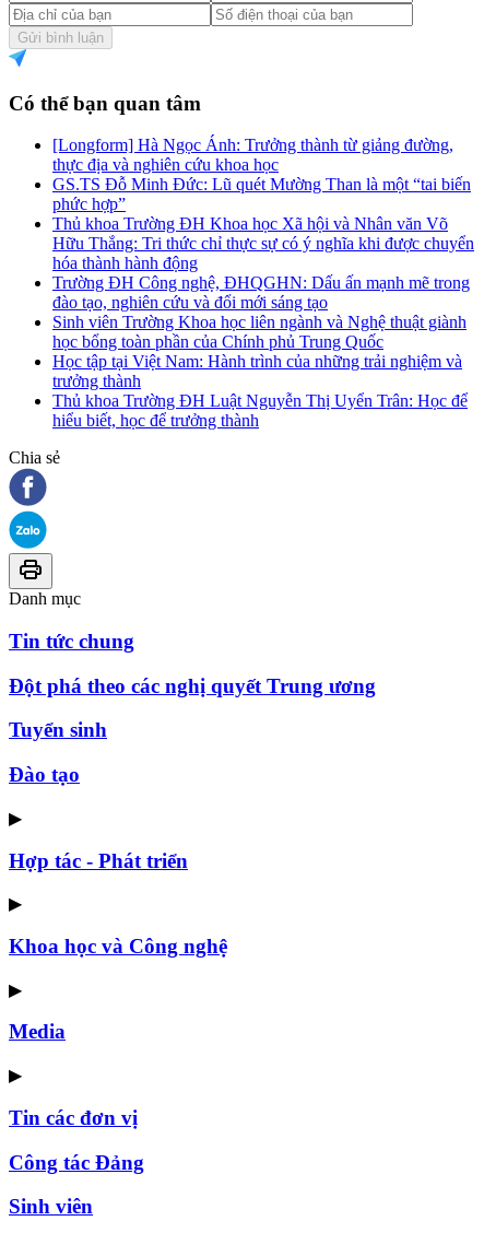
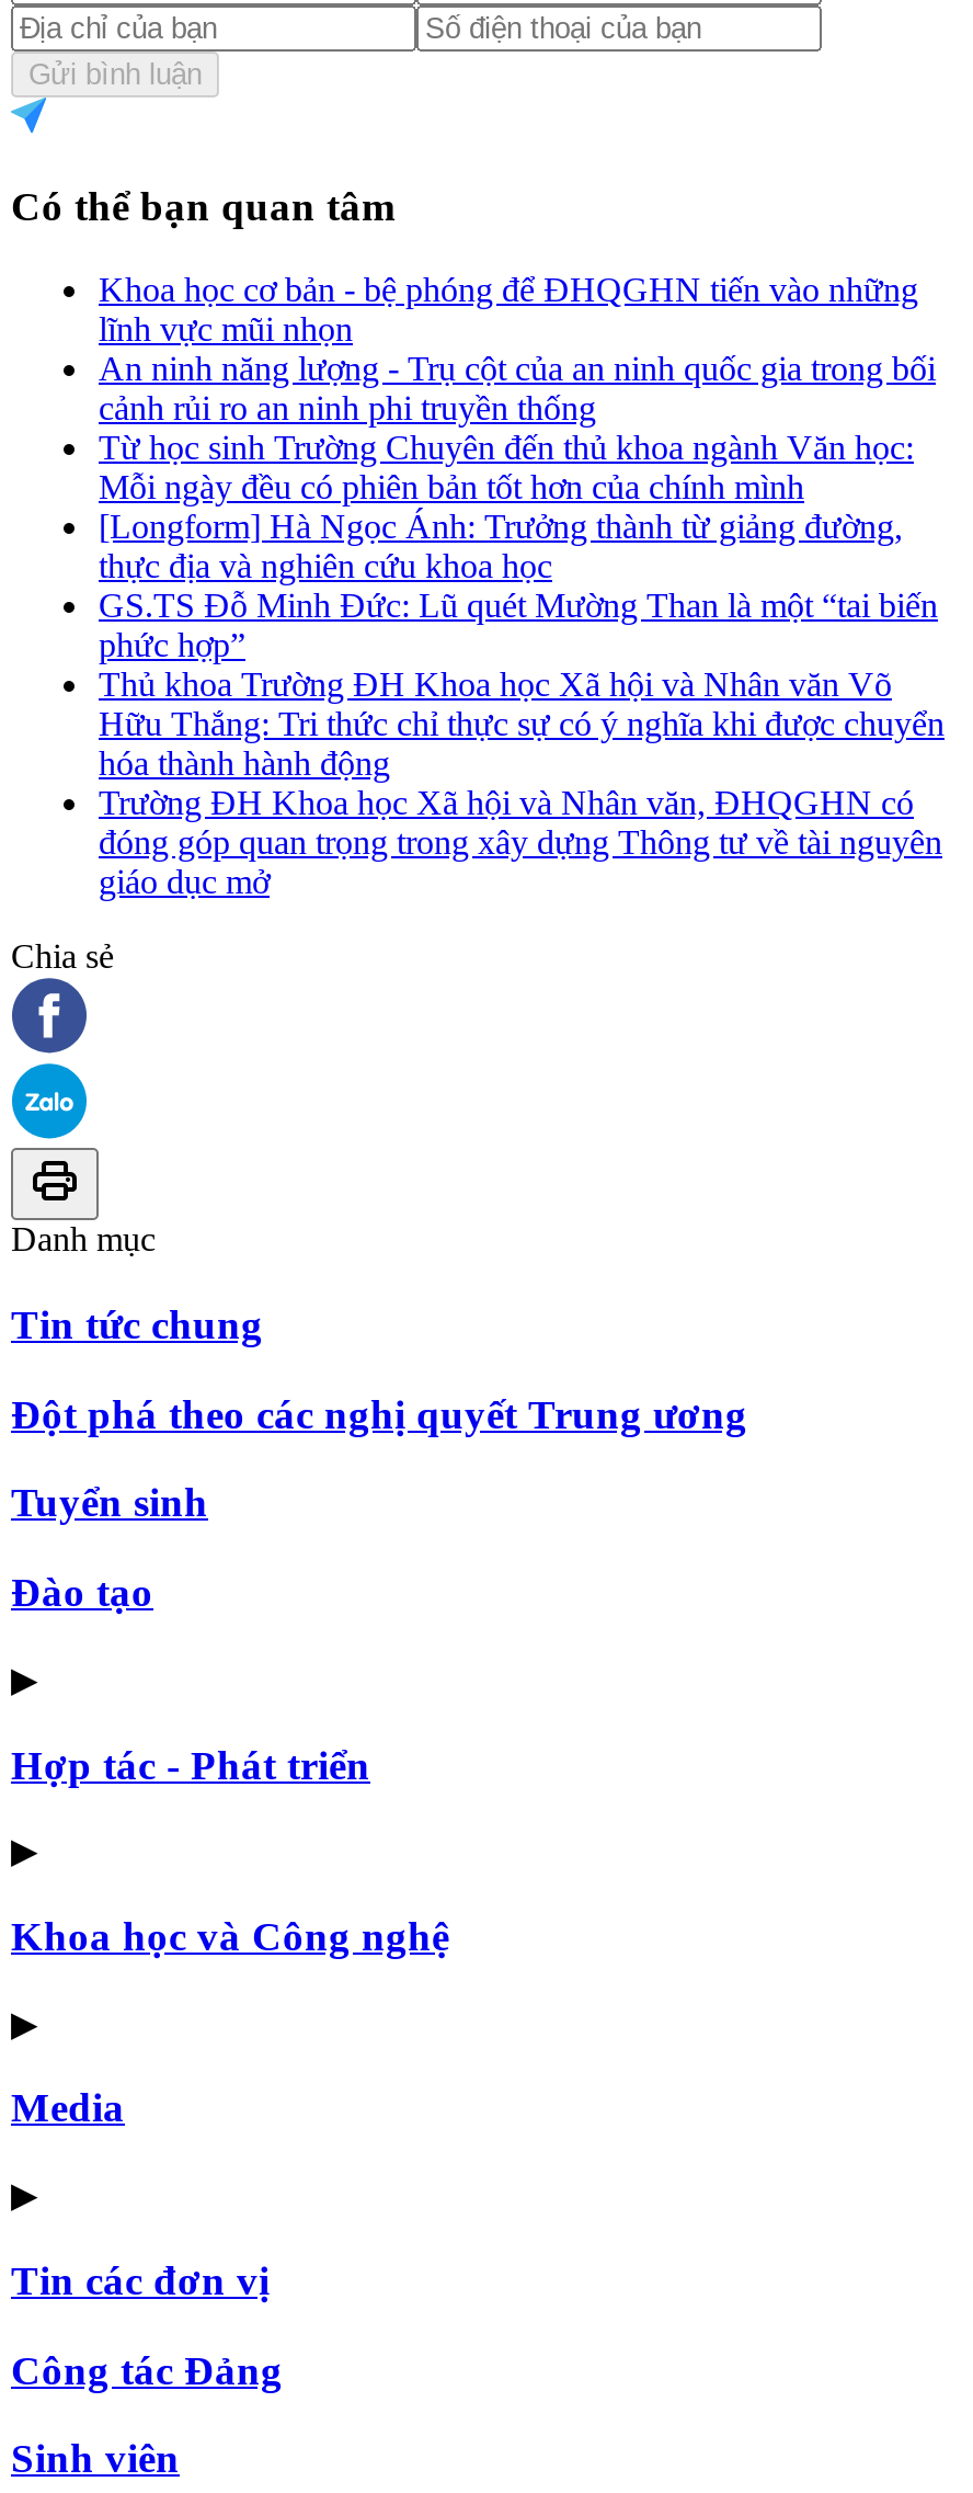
none -> [99,271,936,506] Khoa học cơ bản - bệ phóng để ĐHQGHN tiến vào những | lĩnh vực mũi nhọn | An ninh năng lượng - Trụ cột của an ninh quốc gia trong bối | cảnh rủi ro an ninh phi truyền thống | Từ học sinh Trường Chuyên đến thủ khoa ngành Văn học: | Mỗi ngày đều có phiên bản tốt hơn của chính mình
moved [52,136,474,272] -> [99,508,945,782]: [Longform] Hà Ngọc Ánh: Trưởng thành từ giảng đường, | thực địa và nghiên cứu khoa học | GS.TS Đỗ Minh Đức: Lũ quét Mường Than là một “tai biến | phức hợp” | Thủ khoa Trường ĐH Khoa học Xã hội và Nhân văn Võ | Hữu Thắng: Tri thức chỉ thực sự có ý nghĩa khi được chuyển | hóa thành hành động
[52,273,470,430] Trường ĐH Công nghệ, ĐHQGHN: Dấu ấn mạnh mẽ trong | đào tạo, nghiên cứu và đổi mới sáng tạo | Sinh viên Trường Khoa học liên ngành và Nghệ thuật giành | học bổng toàn phần của Chính phủ Trung Quốc | Học tập tại Việt Nam: Hành trình của những trải nghiệm và | trưởng thành | Thủ khoa Trường ĐH Luật Nguyễn Thị Uyển Trân: Học để | hiểu biết, học để trưởng thành -> [99,784,942,901] Trường ĐH Khoa học Xã hội và Nhân văn, ĐHQGHN có | đóng góp quan trọng trong xây dựng Thông tư về tài nguyên | giáo dục mở

